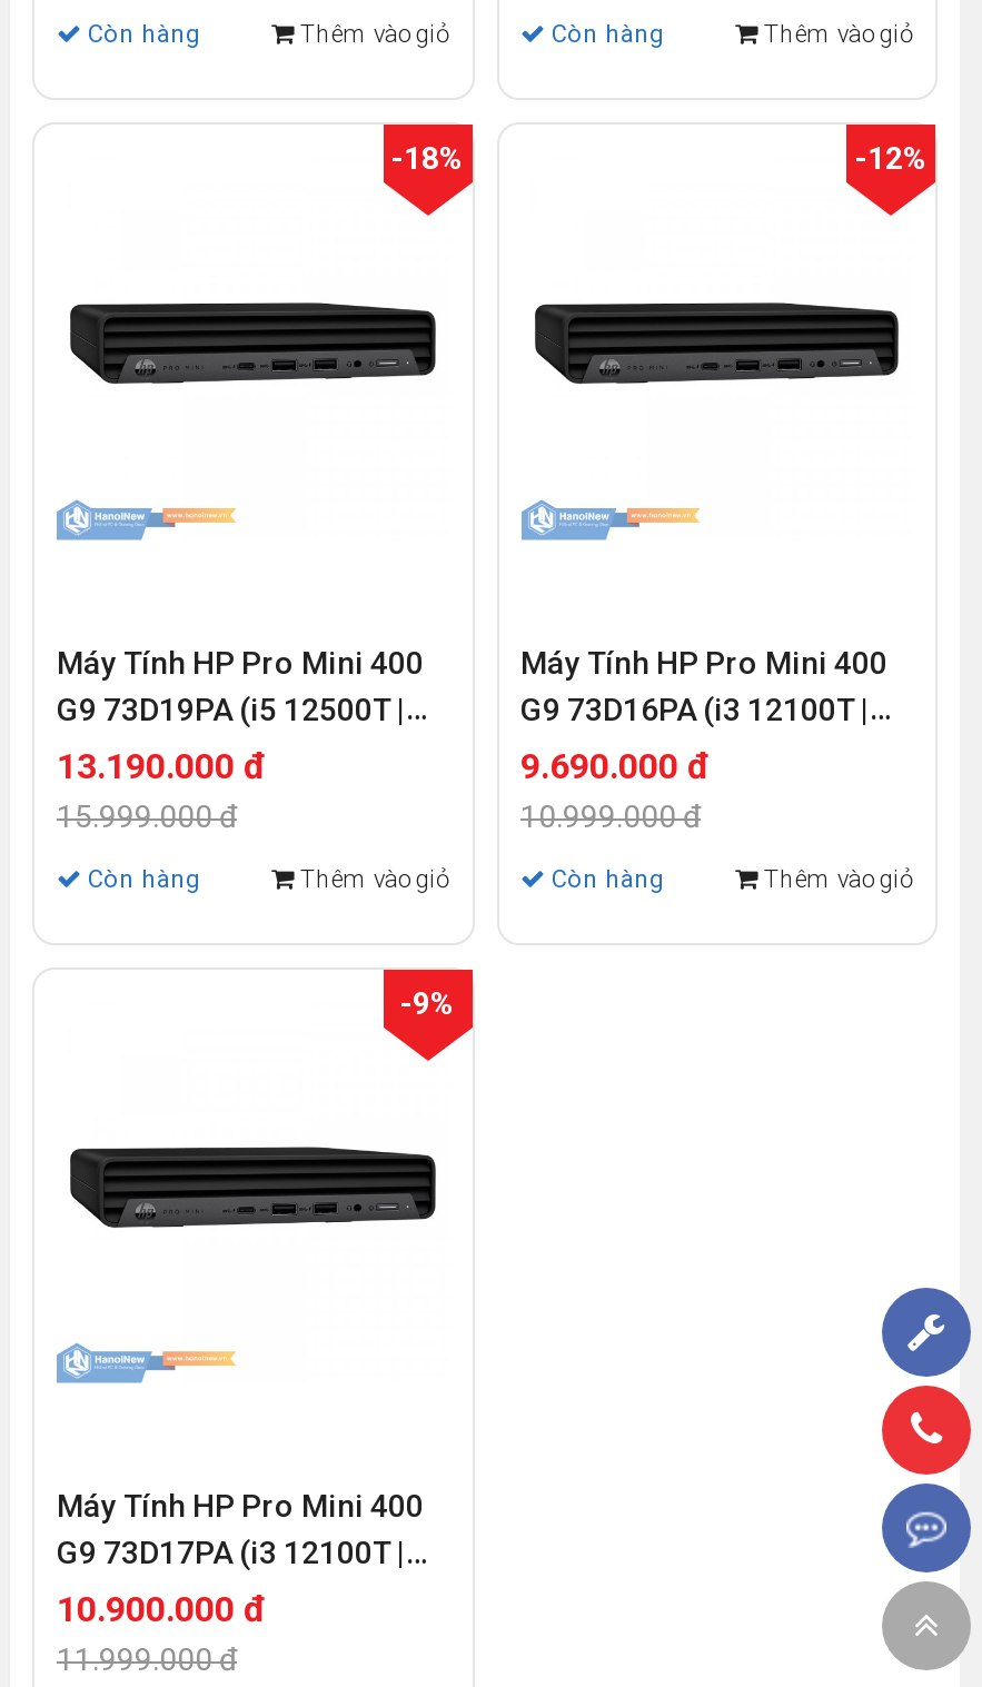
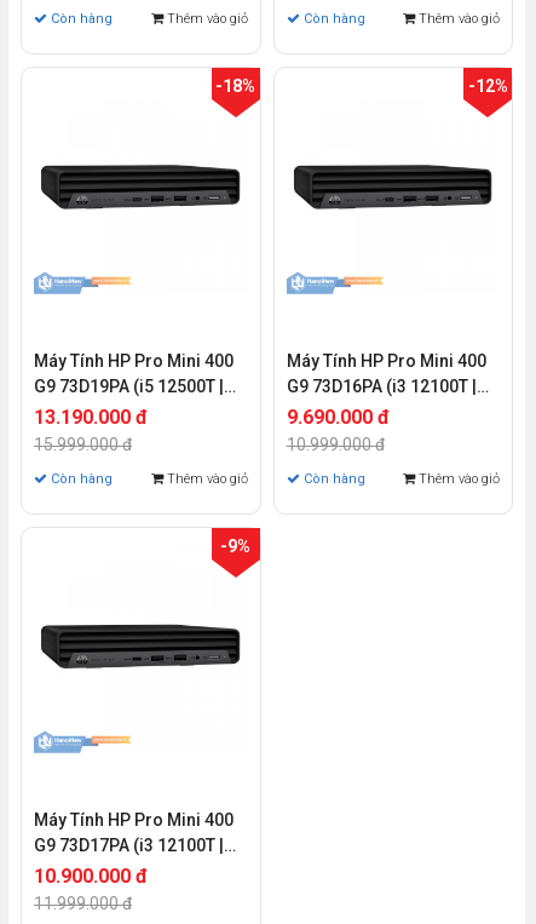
[880,1286,973,1670] [image] -> none

